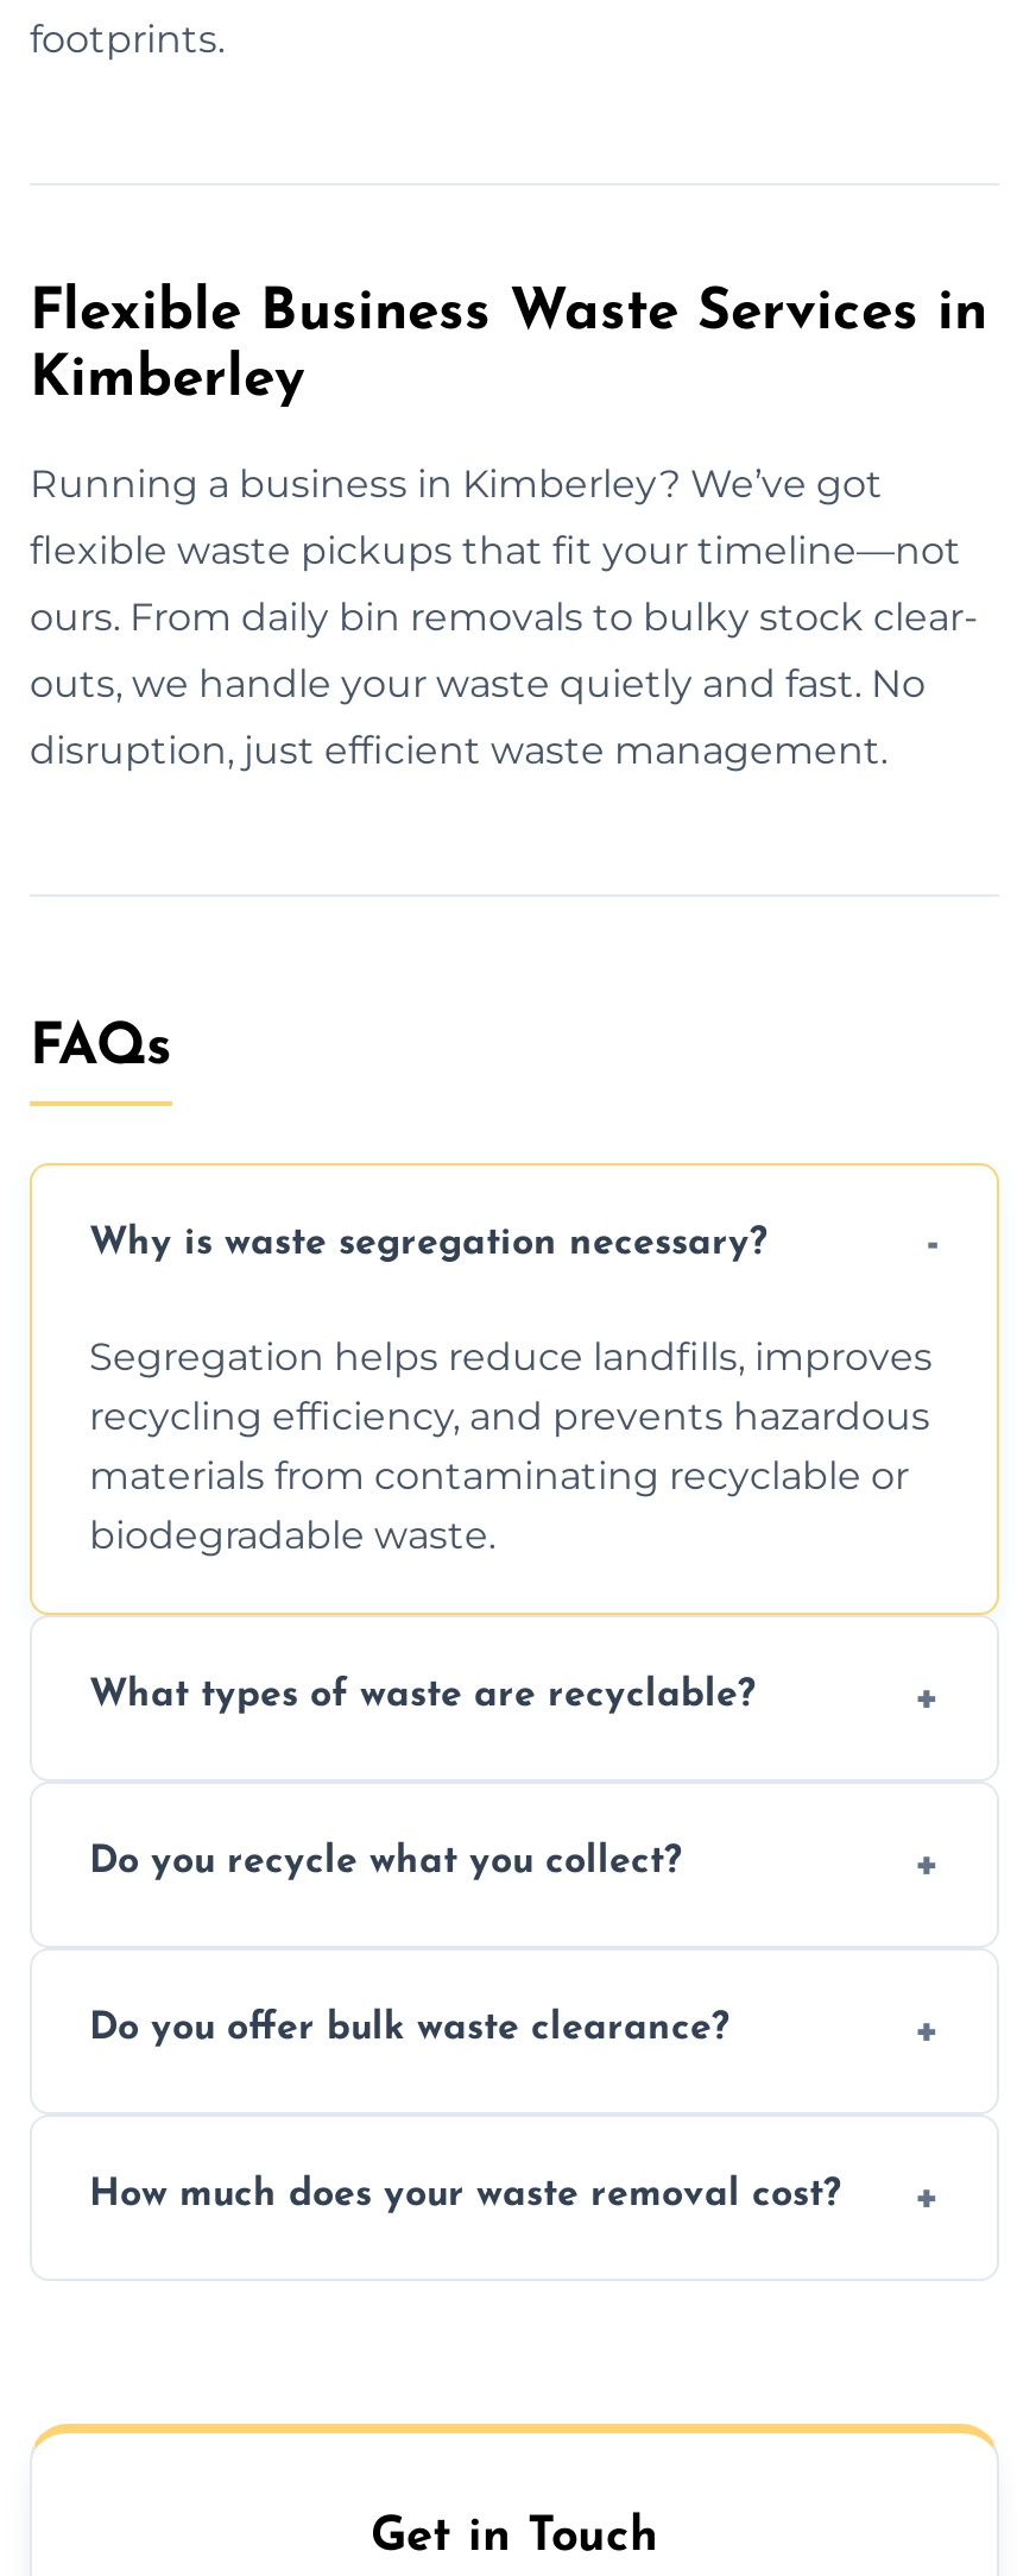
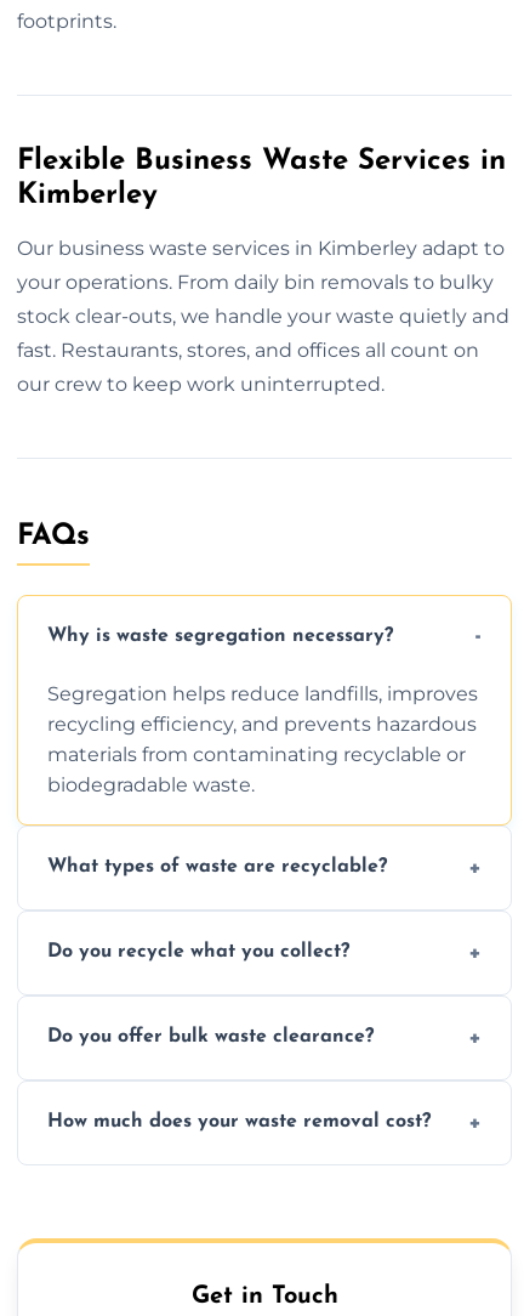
[30,461,883,506] Running a business in Kimberley? We’ve got -> [17,236,505,259] Our business waste services in Kimberley adapt to
[30,527,961,573] flexible waste pickups that fit your timeline—not -> [17,270,494,293] your operations. From daily bin removals to bulky
[30,594,978,639] ours. From daily bin removals to bulky stock clear- -> [17,304,509,327] stock clear-outs, we handle your waste quietly and
[30,661,926,706] outs, we handle your waste quietly and fast. No -> [17,338,479,361] fast. Restaurants, stores, and offices all count on
[30,727,887,772] disruption, just efficient waste management. -> [17,372,385,395] our crew to keep work uninterrupted.

